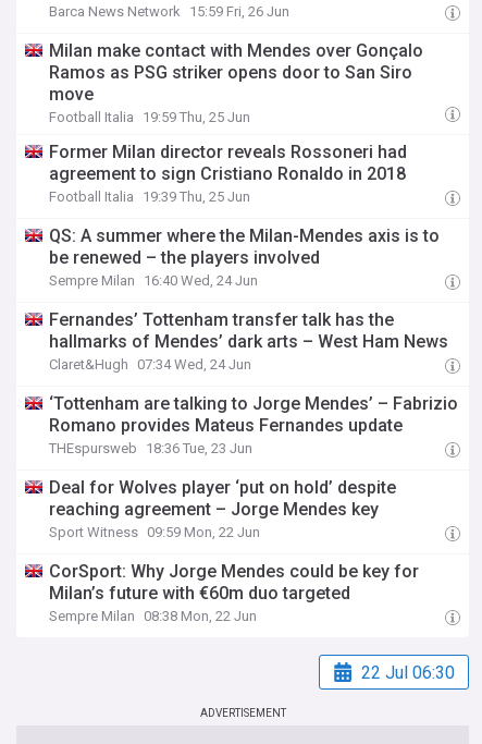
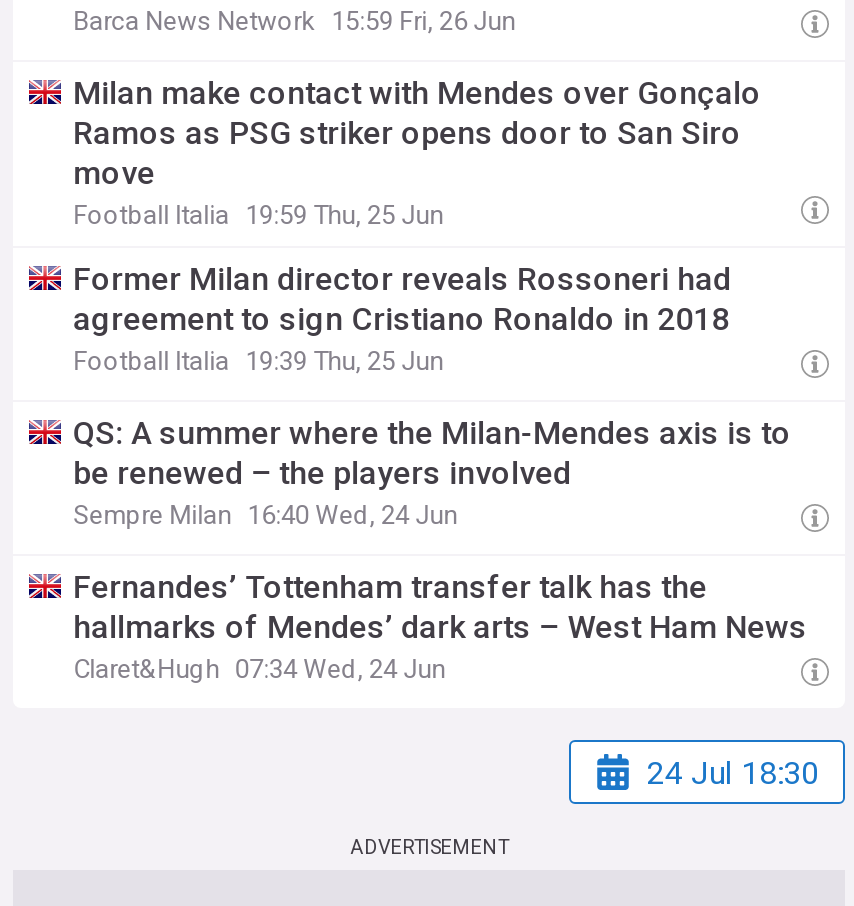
[49,393,458,682] ‘Tottenham are talking to Jorge Mendes’ – Fabrizio | Romano provides Mateus Fernandes update | THEspursweb 18:36 Tue, 23 Jun | Deal for Wolves player ‘put on hold’ despite | reaching agreement – Jorge Mendes key | Sport Witness 09:59 Mon, 22 Jun | CorSport: Why Jorge Mendes could be key for | Milan’s future with €60m duo targeted | Sempre Milan 08:38 Mon, 22 Jun | 22 Jul 06:30 -> [647,753,819,791] 24 Jul 18:30

